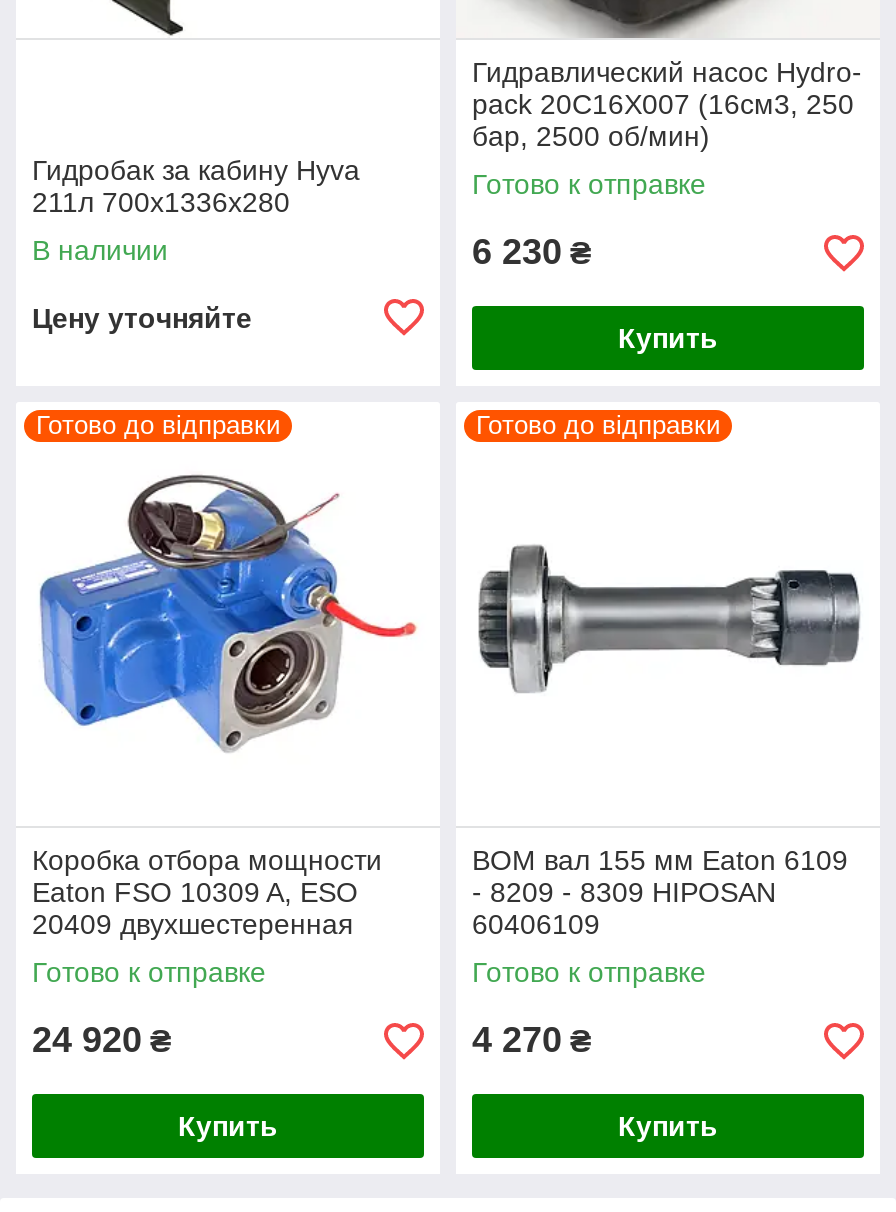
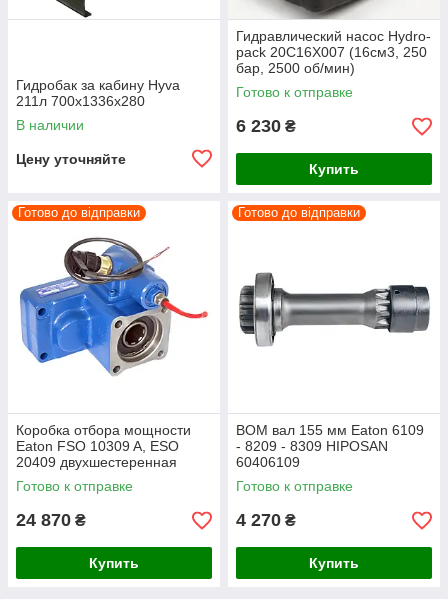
[32,1020,172,1060] 24 920 ₴ -> [16,510,86,530] 24 870 ₴

